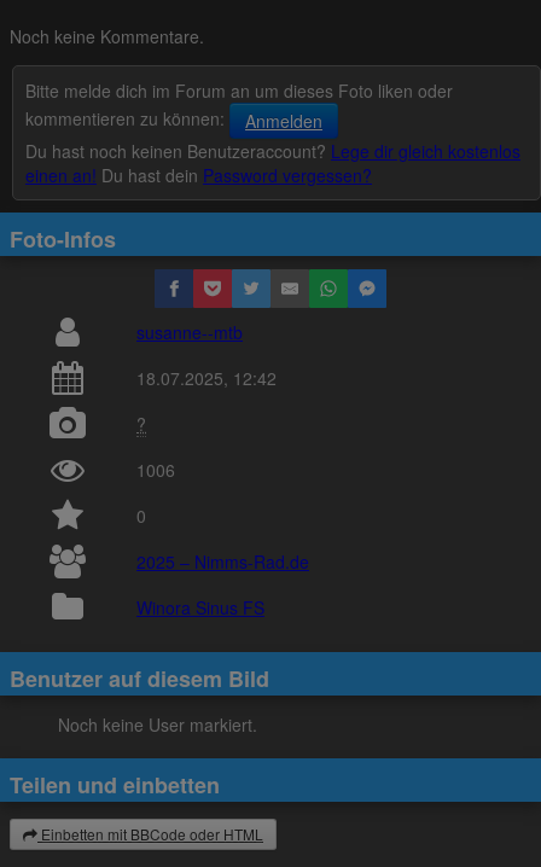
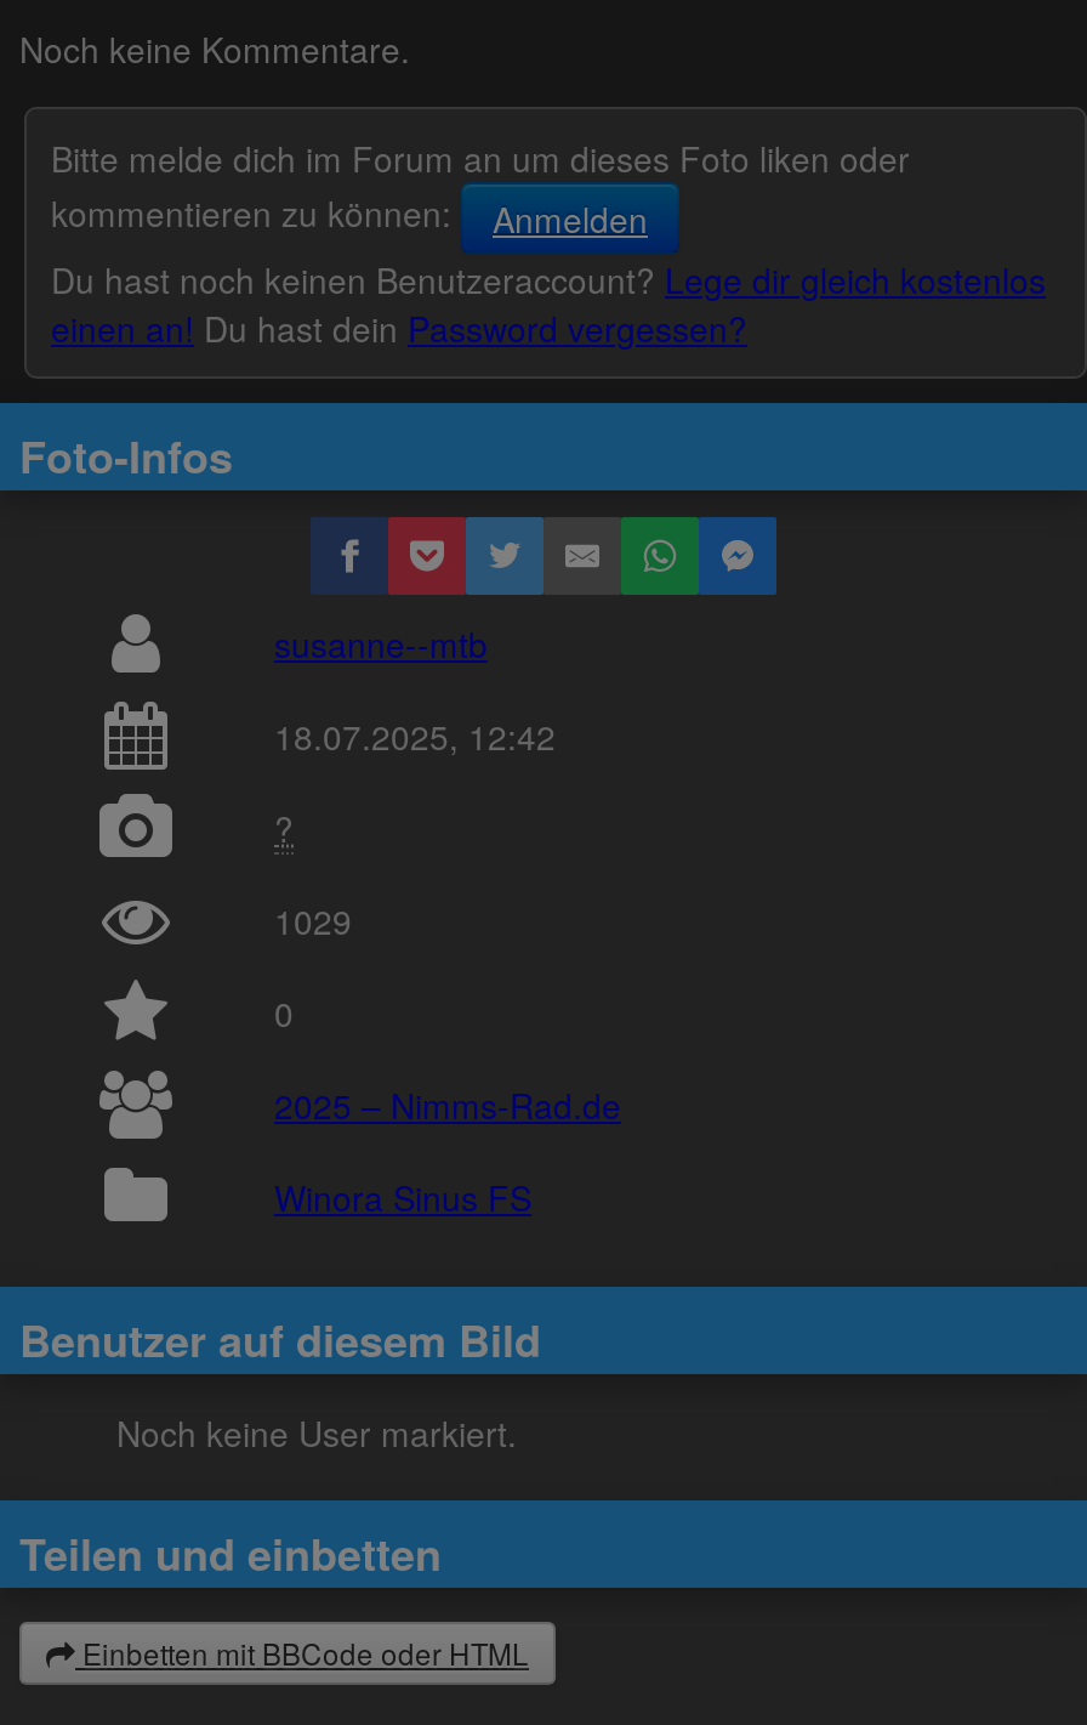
[136,458,175,482] 1006 -> [274,896,352,944] 1029

